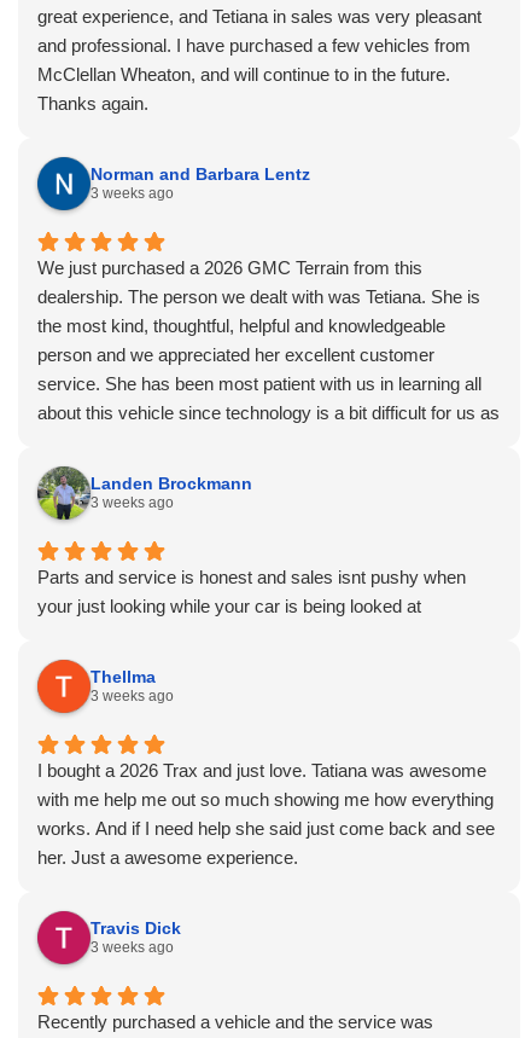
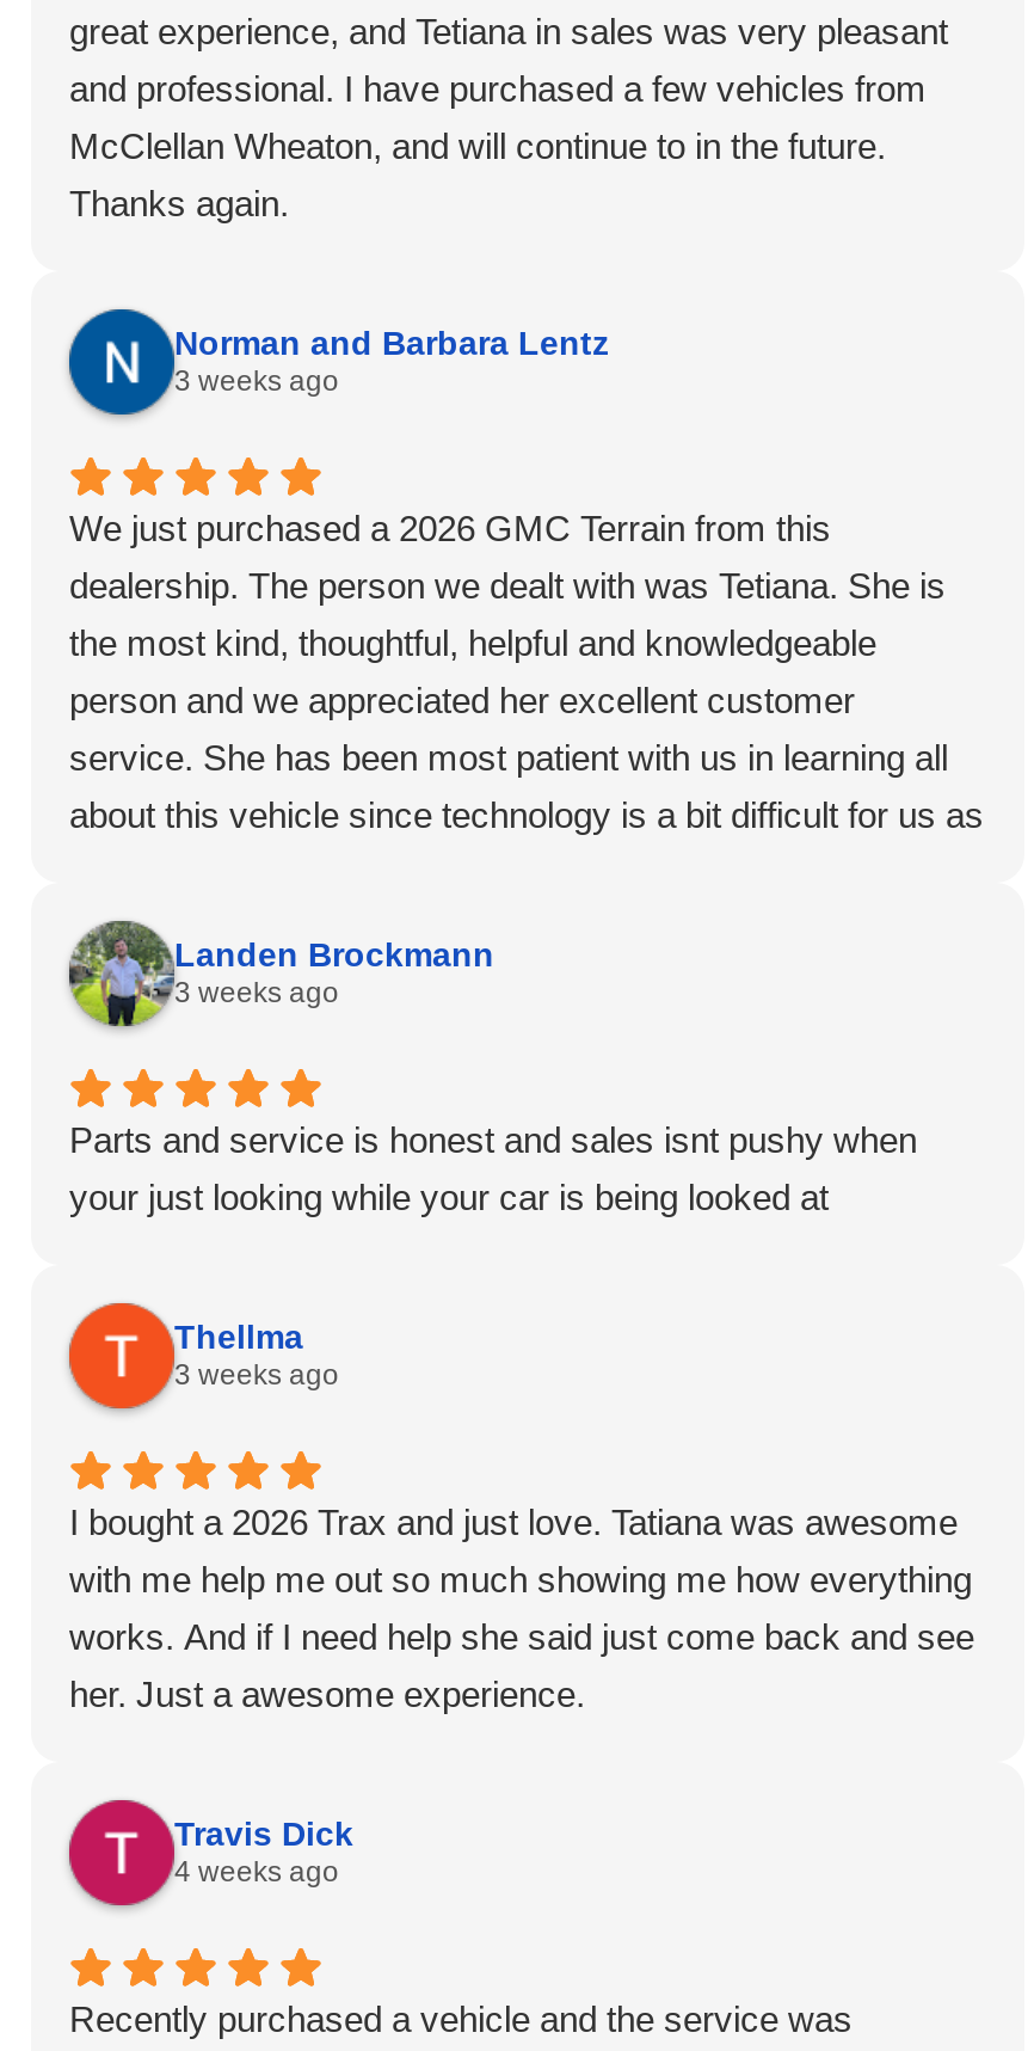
[91,939,174,956] 3 weeks ago -> [174,1855,339,1889] 4 weeks ago

